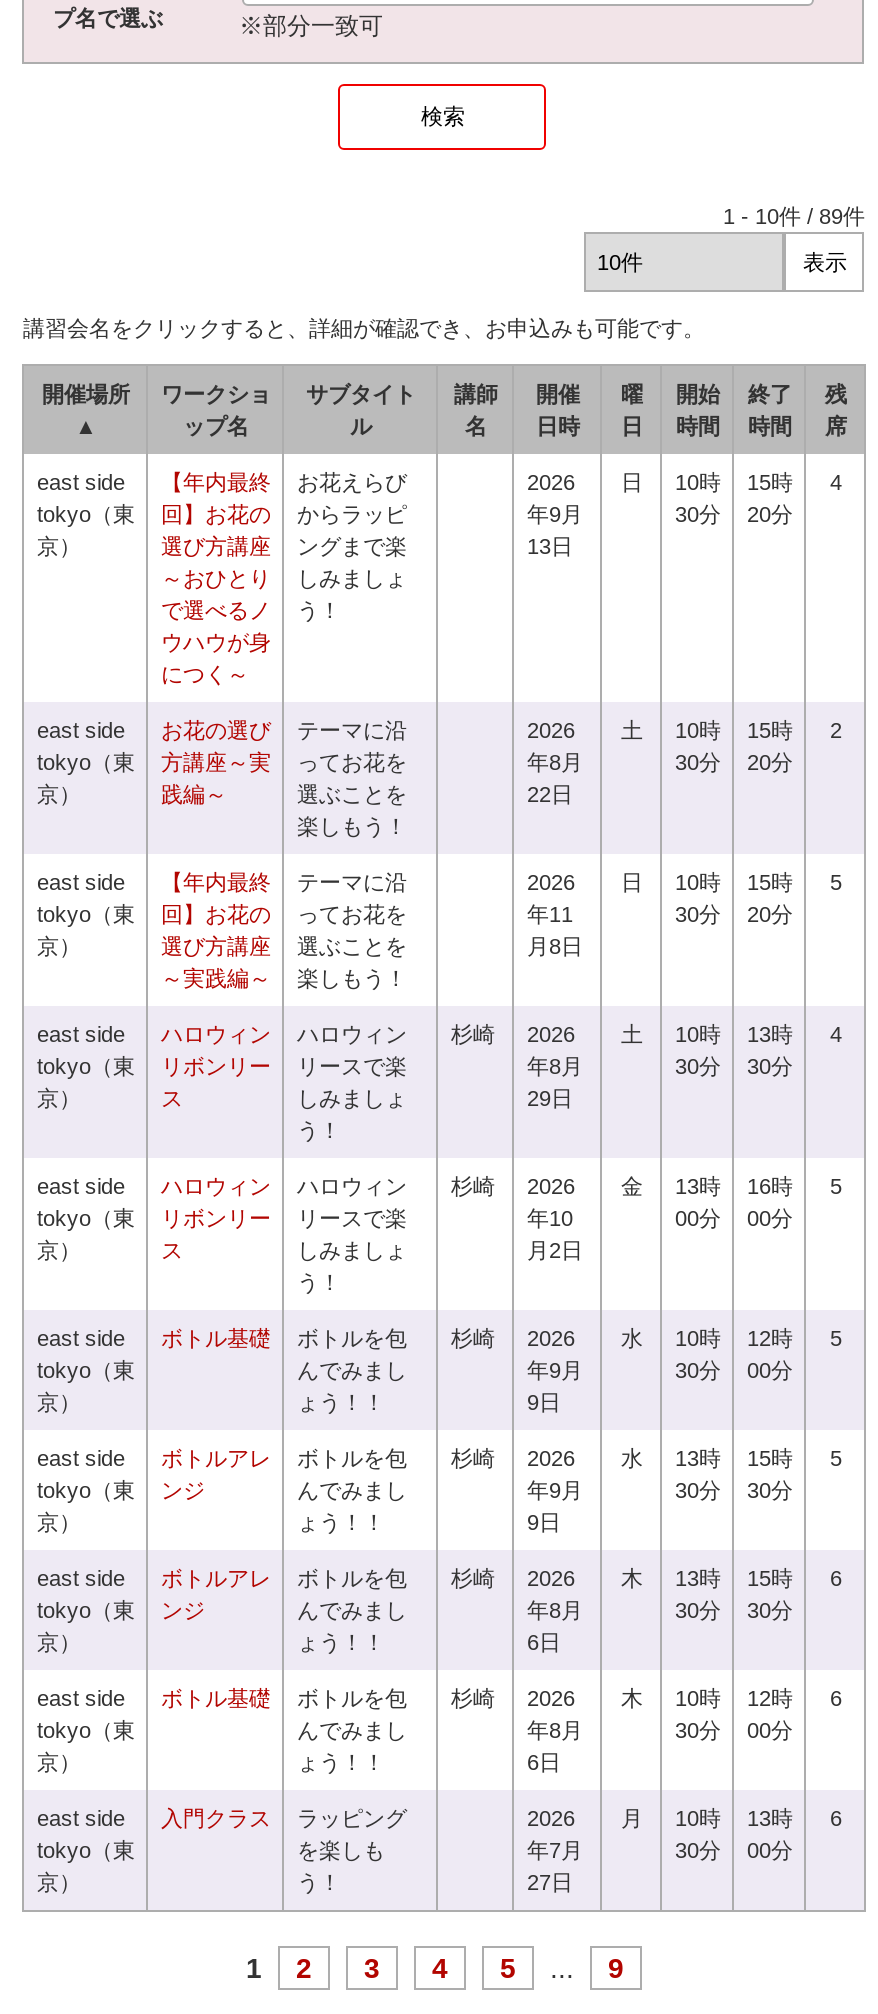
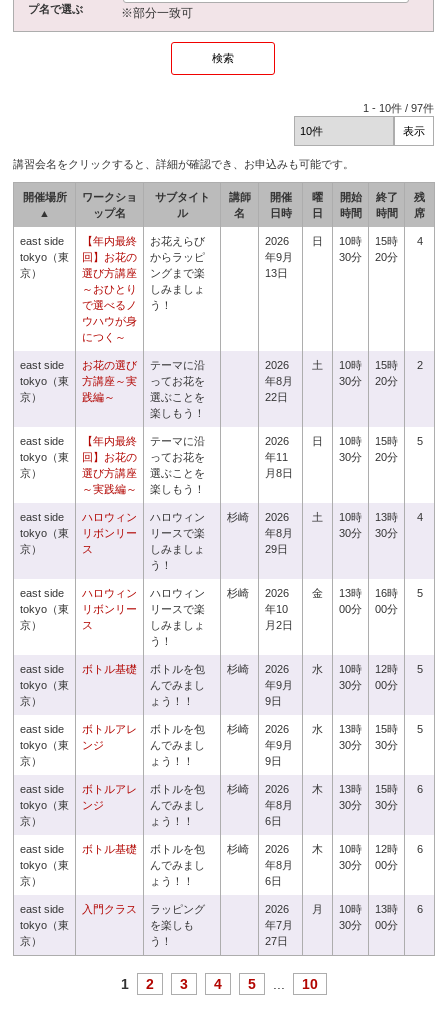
[723,204,865,228] 1 - 10件 / 89件 -> [363,102,434,114] 1 - 10件 / 97件
[608,1952,624,1984] 9 -> [302,976,318,992] 10

